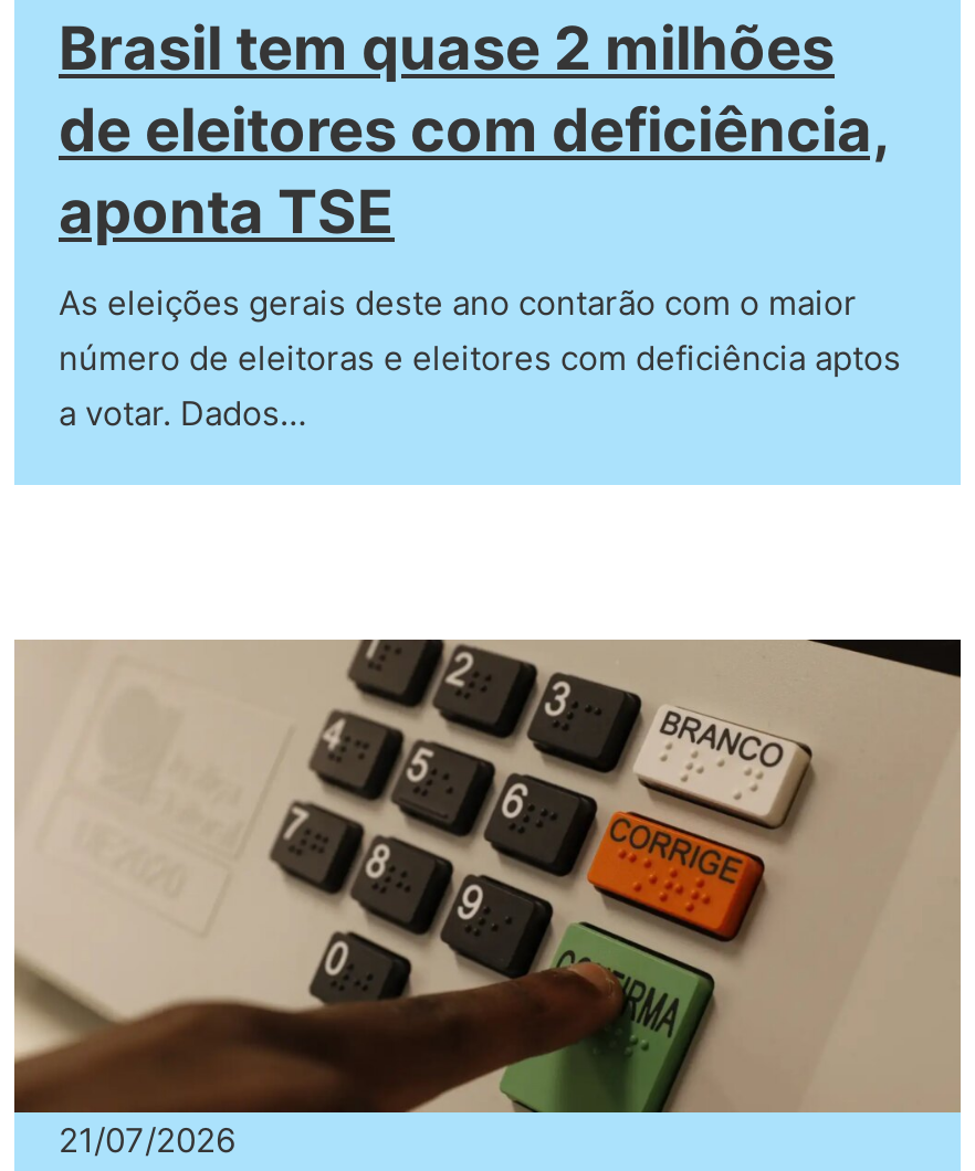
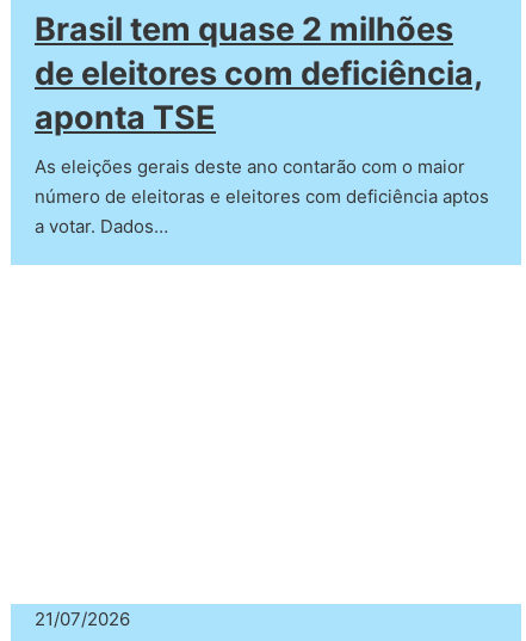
[12,637,963,1115] [image] -> none

